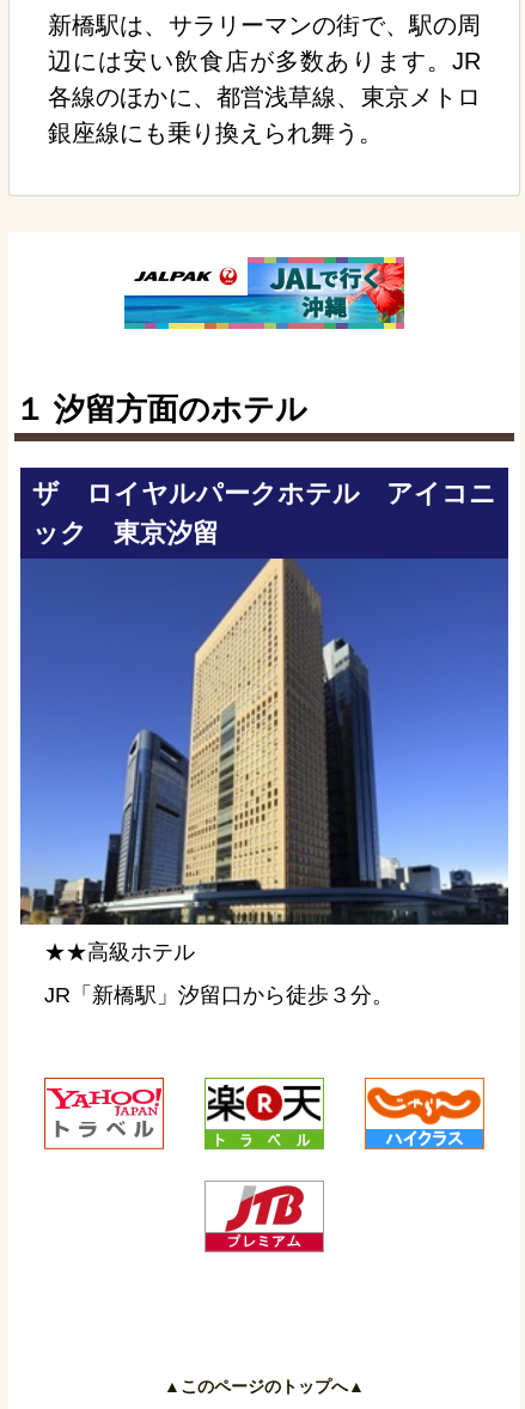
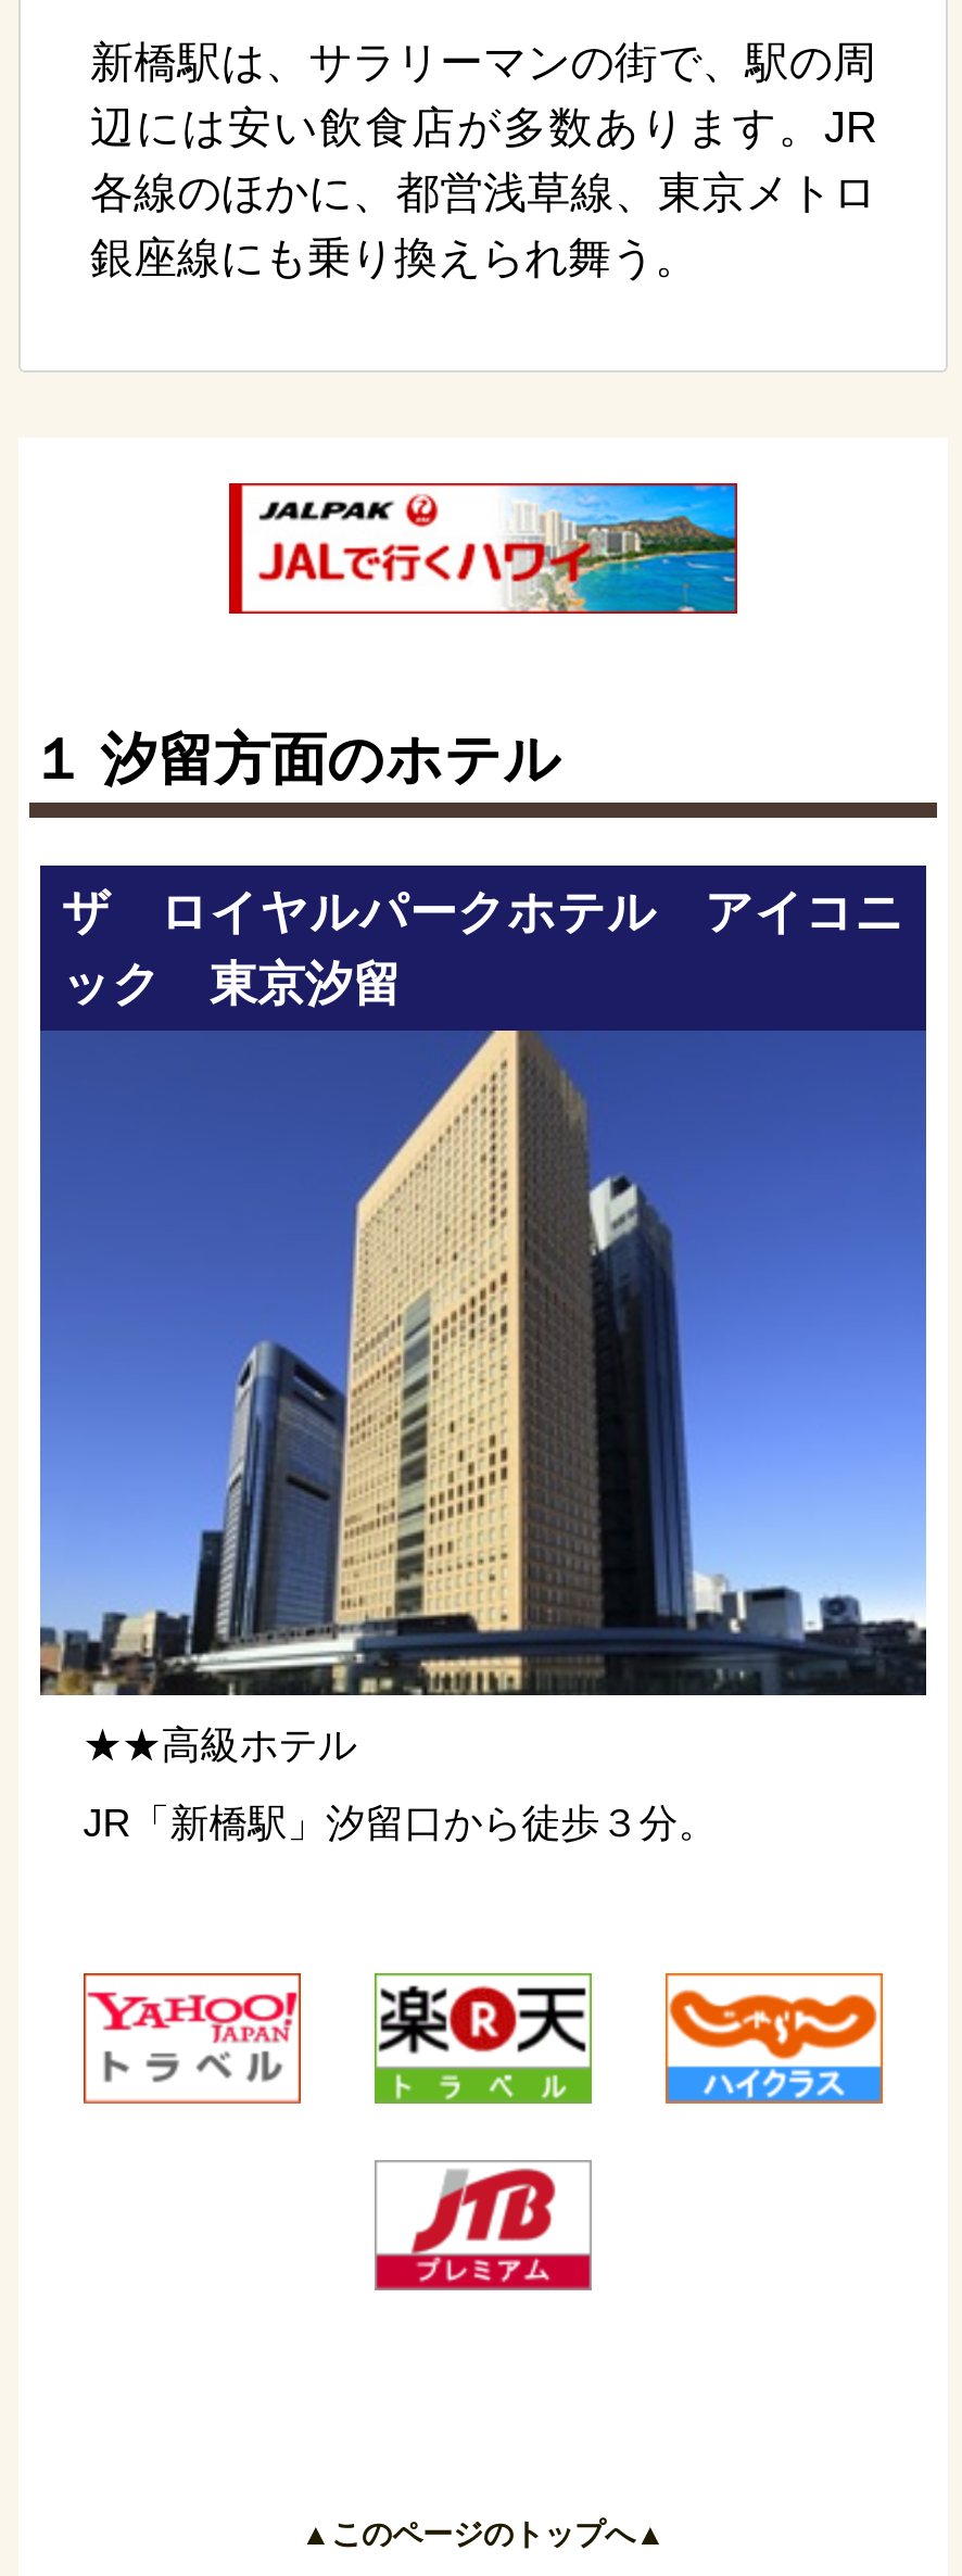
[123,256,405,330] [image] -> [227,481,739,616] [image]

